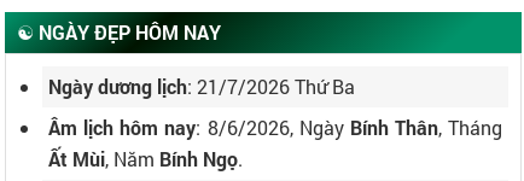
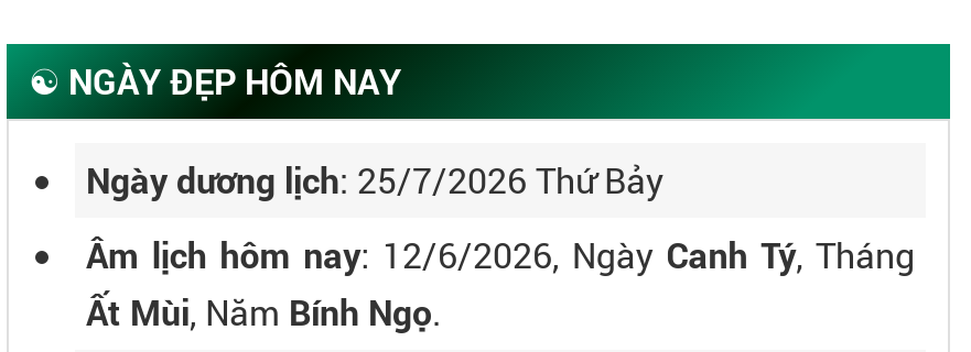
[48,74,355,100] Ngày dương lịch: 21/7/2026 Thứ Ba -> [86,157,663,204] Ngày dương lịch: 25/7/2026 Thứ Bảy
[48,115,502,141] Âm lịch hôm nay: 8/6/2026, Ngày Bính Thân, Tháng -> [86,232,915,278] Âm lịch hôm nay: 12/6/2026, Ngày Canh Tý, Tháng

